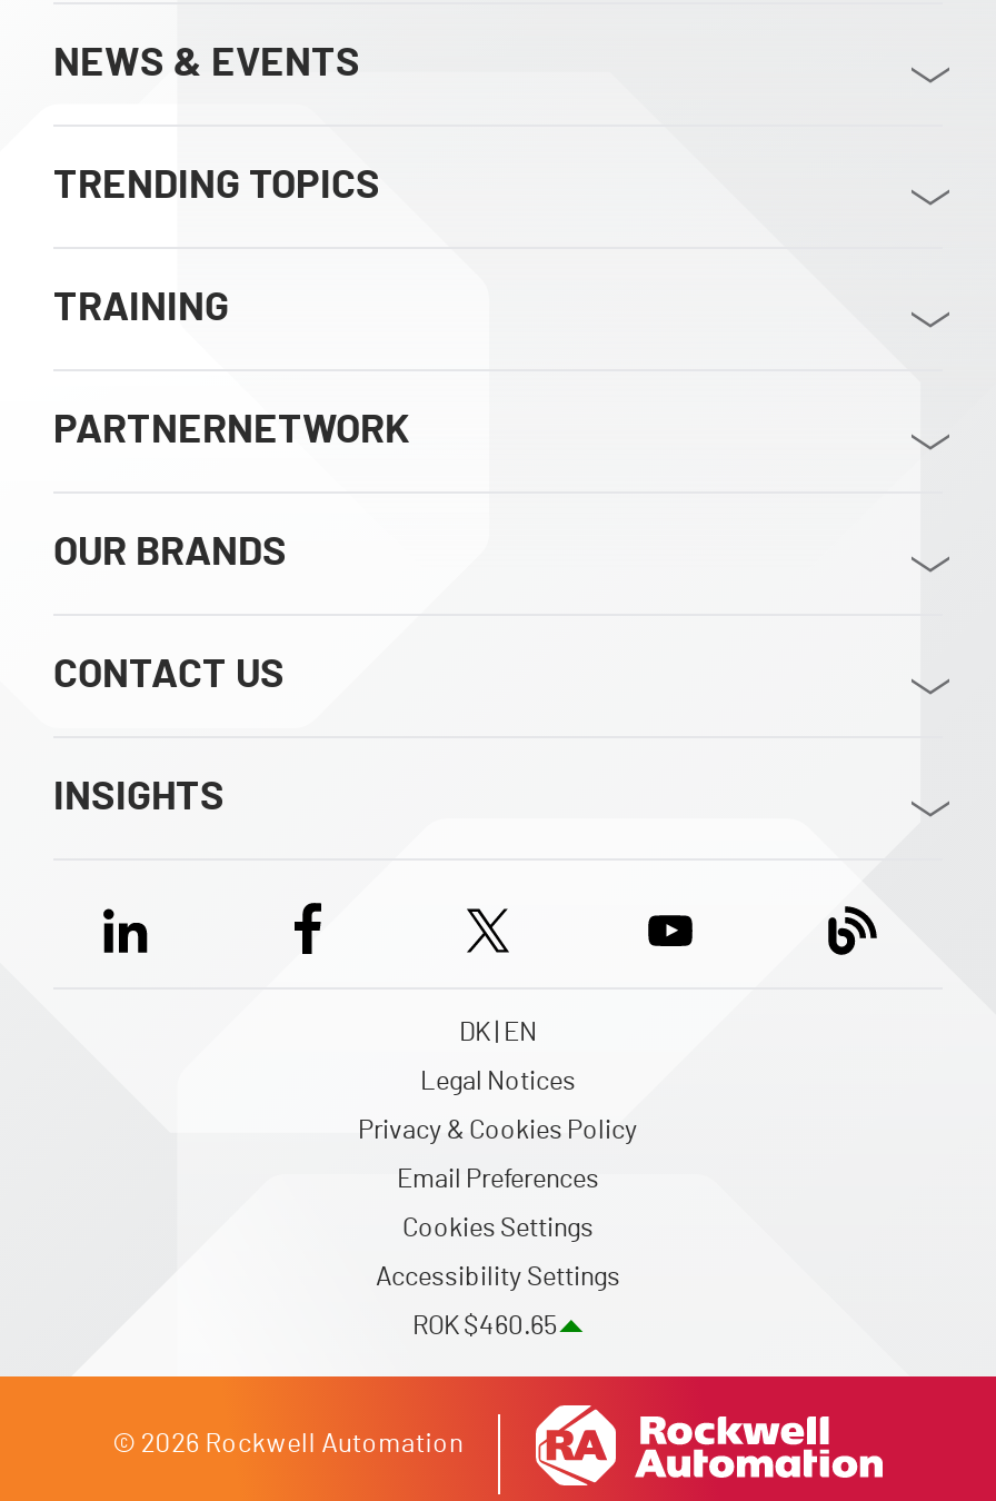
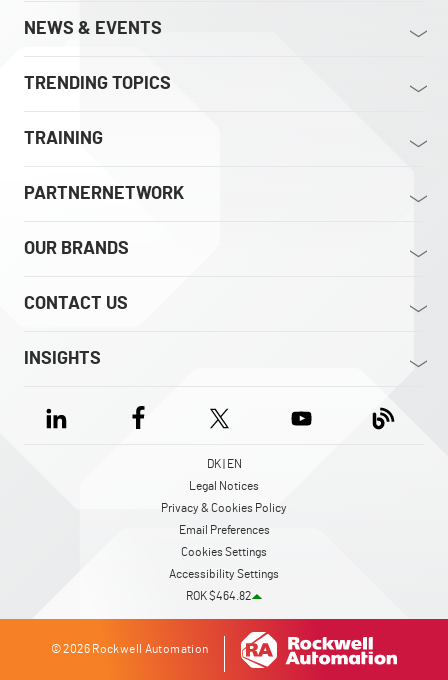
[412,1312,557,1339] ROK $460.65 -> [185,590,250,602] ROK $464.82

